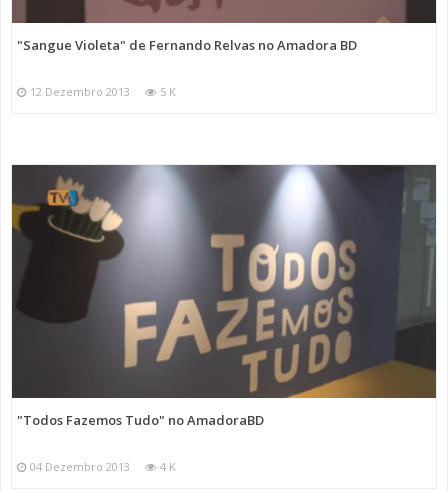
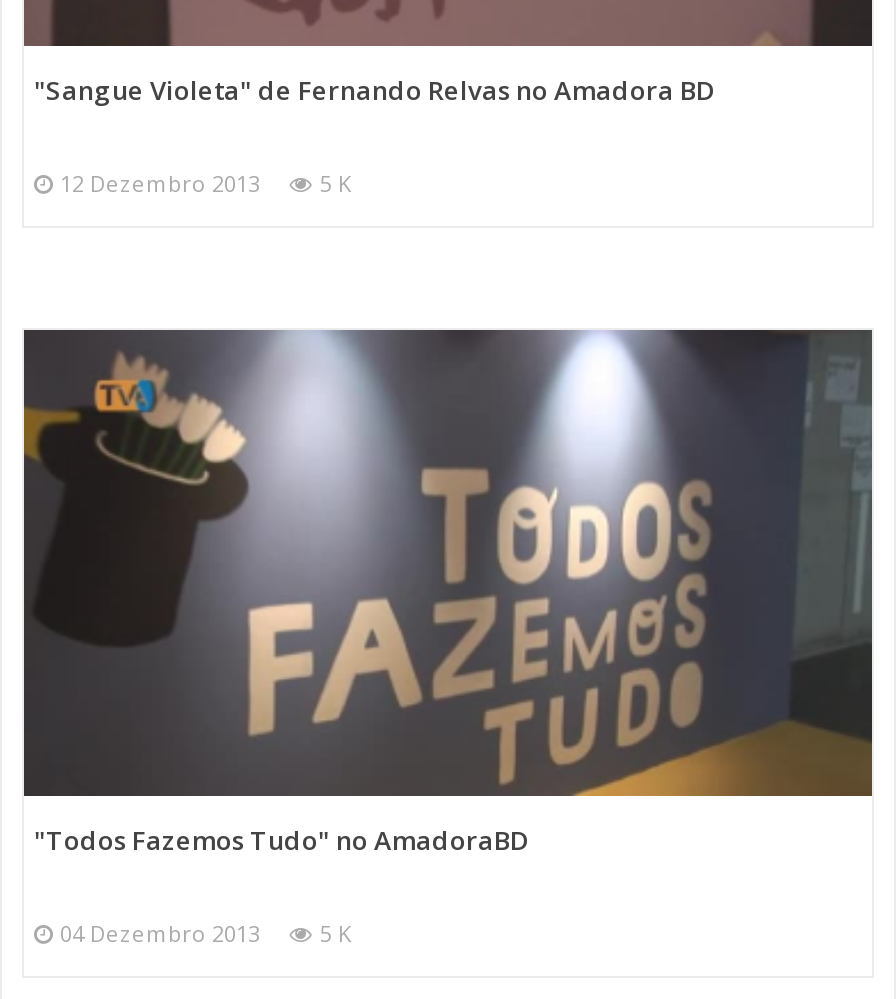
[30,459,176,474] 04 Dezembro 2013 4 K -> [60,918,352,948] 04 Dezembro 2013 5 K

